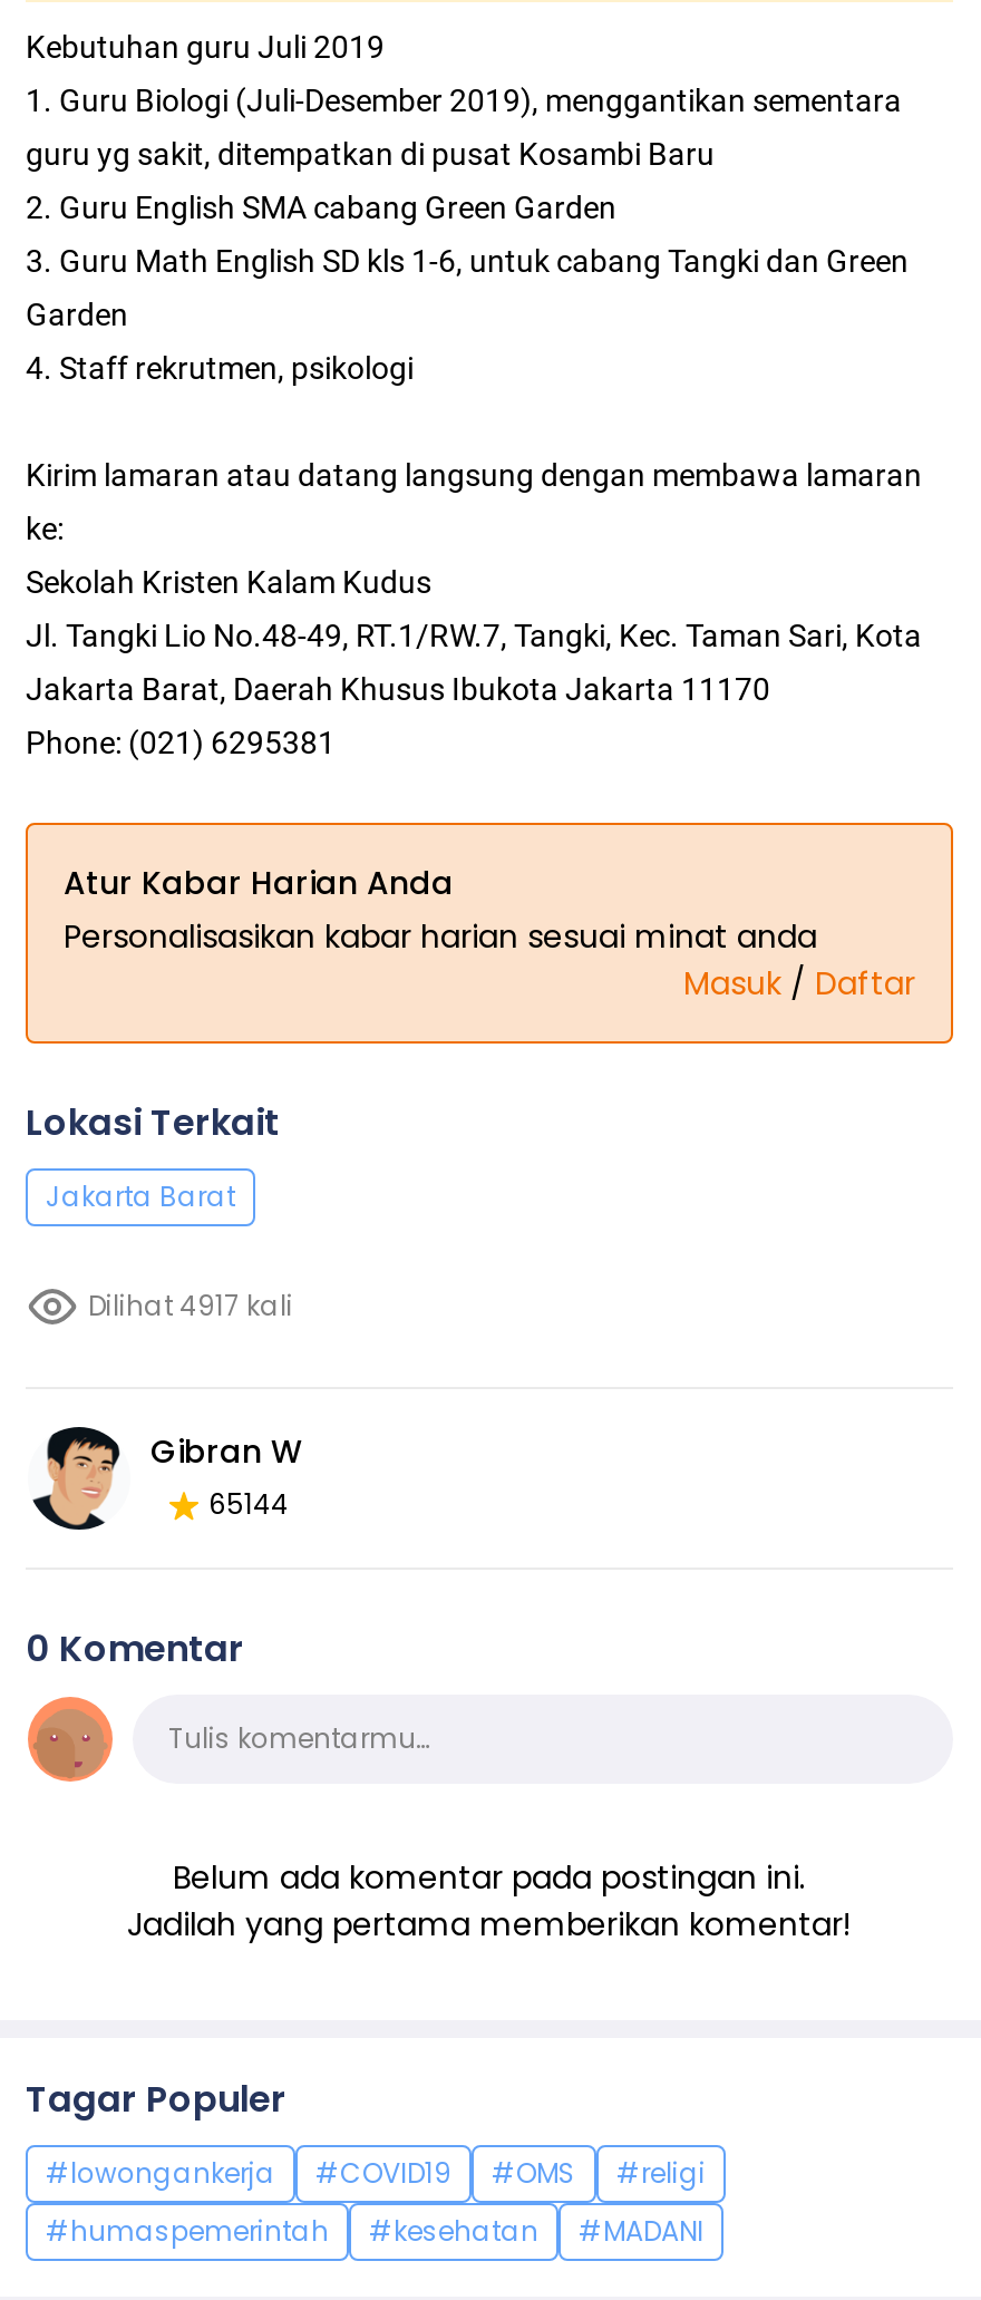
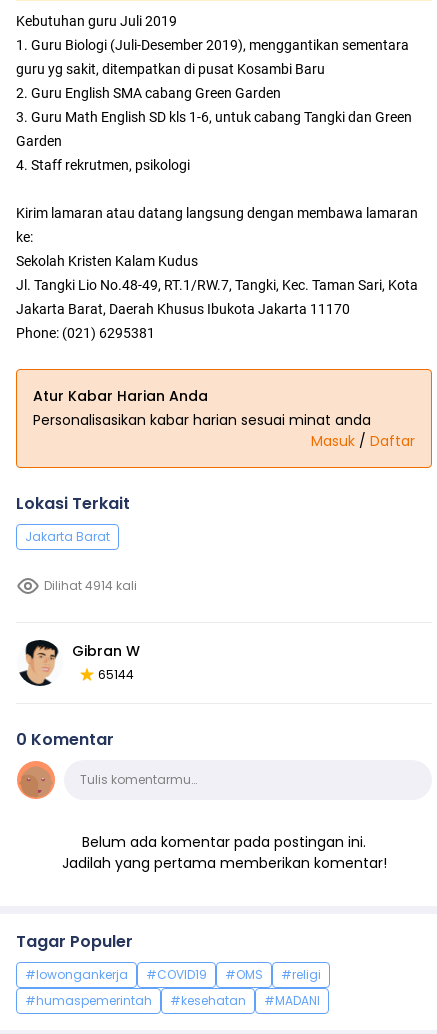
[88,1286,293,1324] Dilihat 4917 kali -> [44,577,137,594] Dilihat 4914 kali

